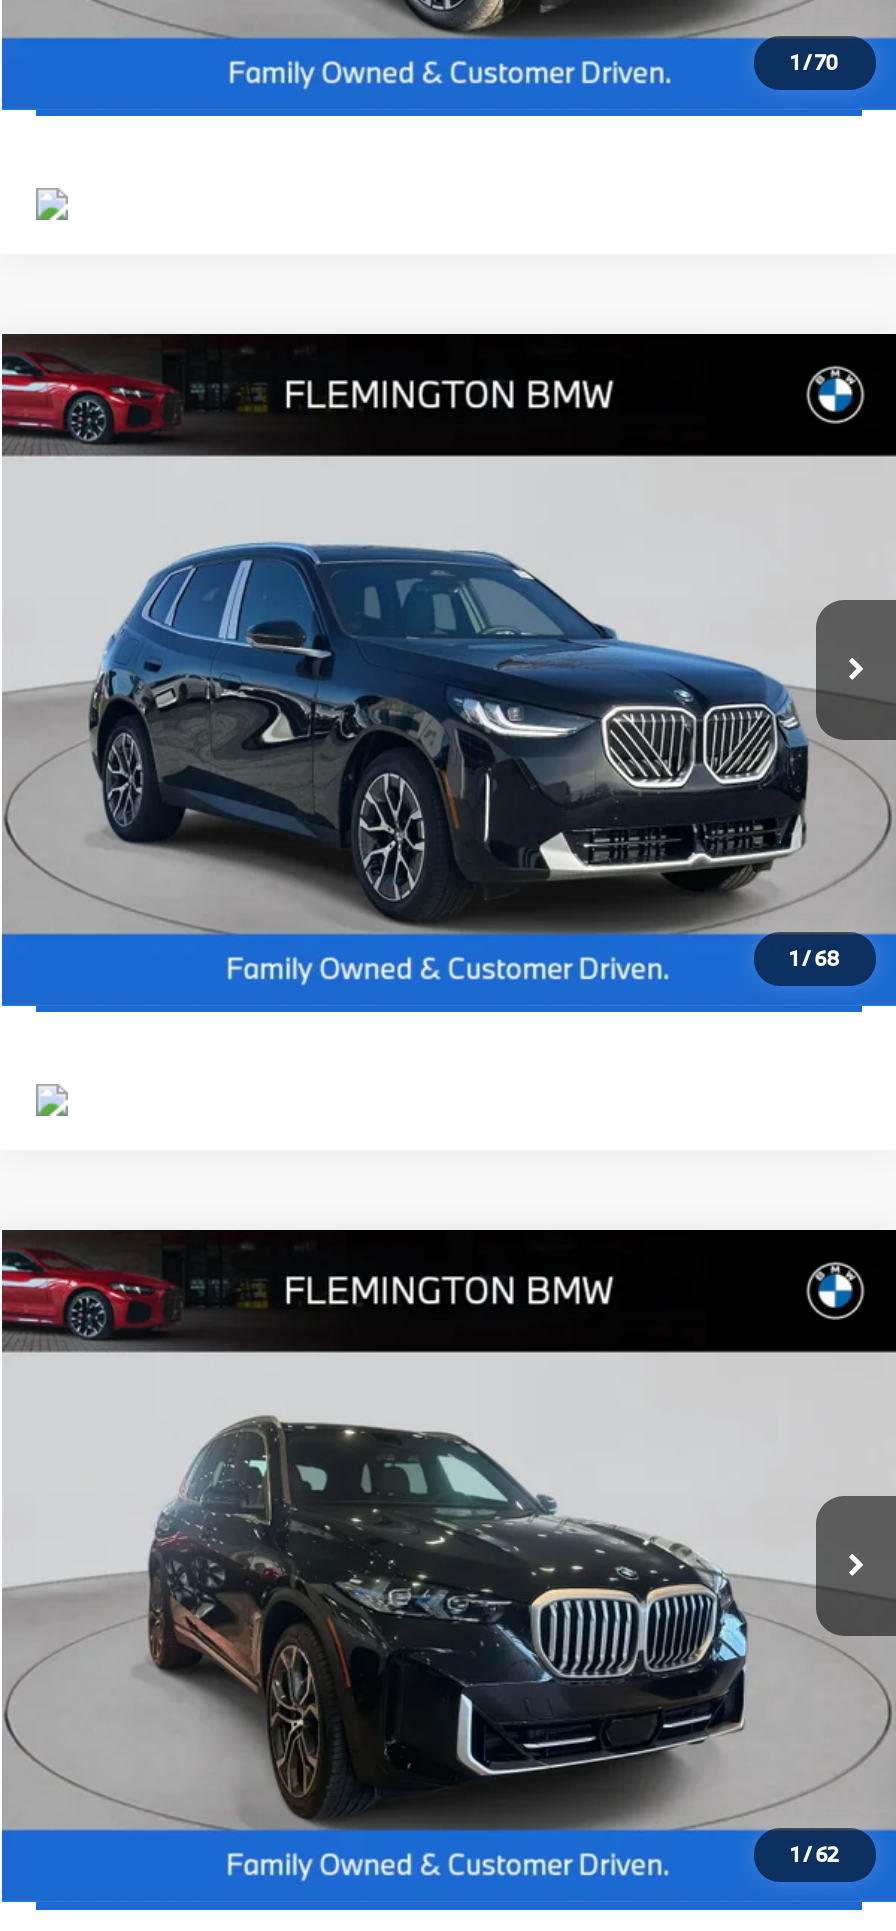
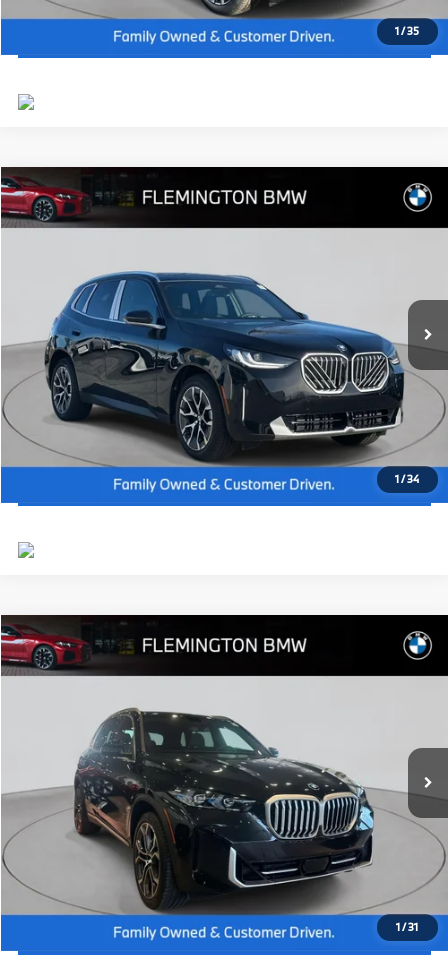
[791,48,839,76] 1 / 70 -> [395,24,419,38] 1 / 35
[790,944,840,972] 1 / 68 -> [395,472,419,486] 1 / 34
[791,1841,839,1869] 1 / 62 -> [396,920,418,934] 1 / 31

